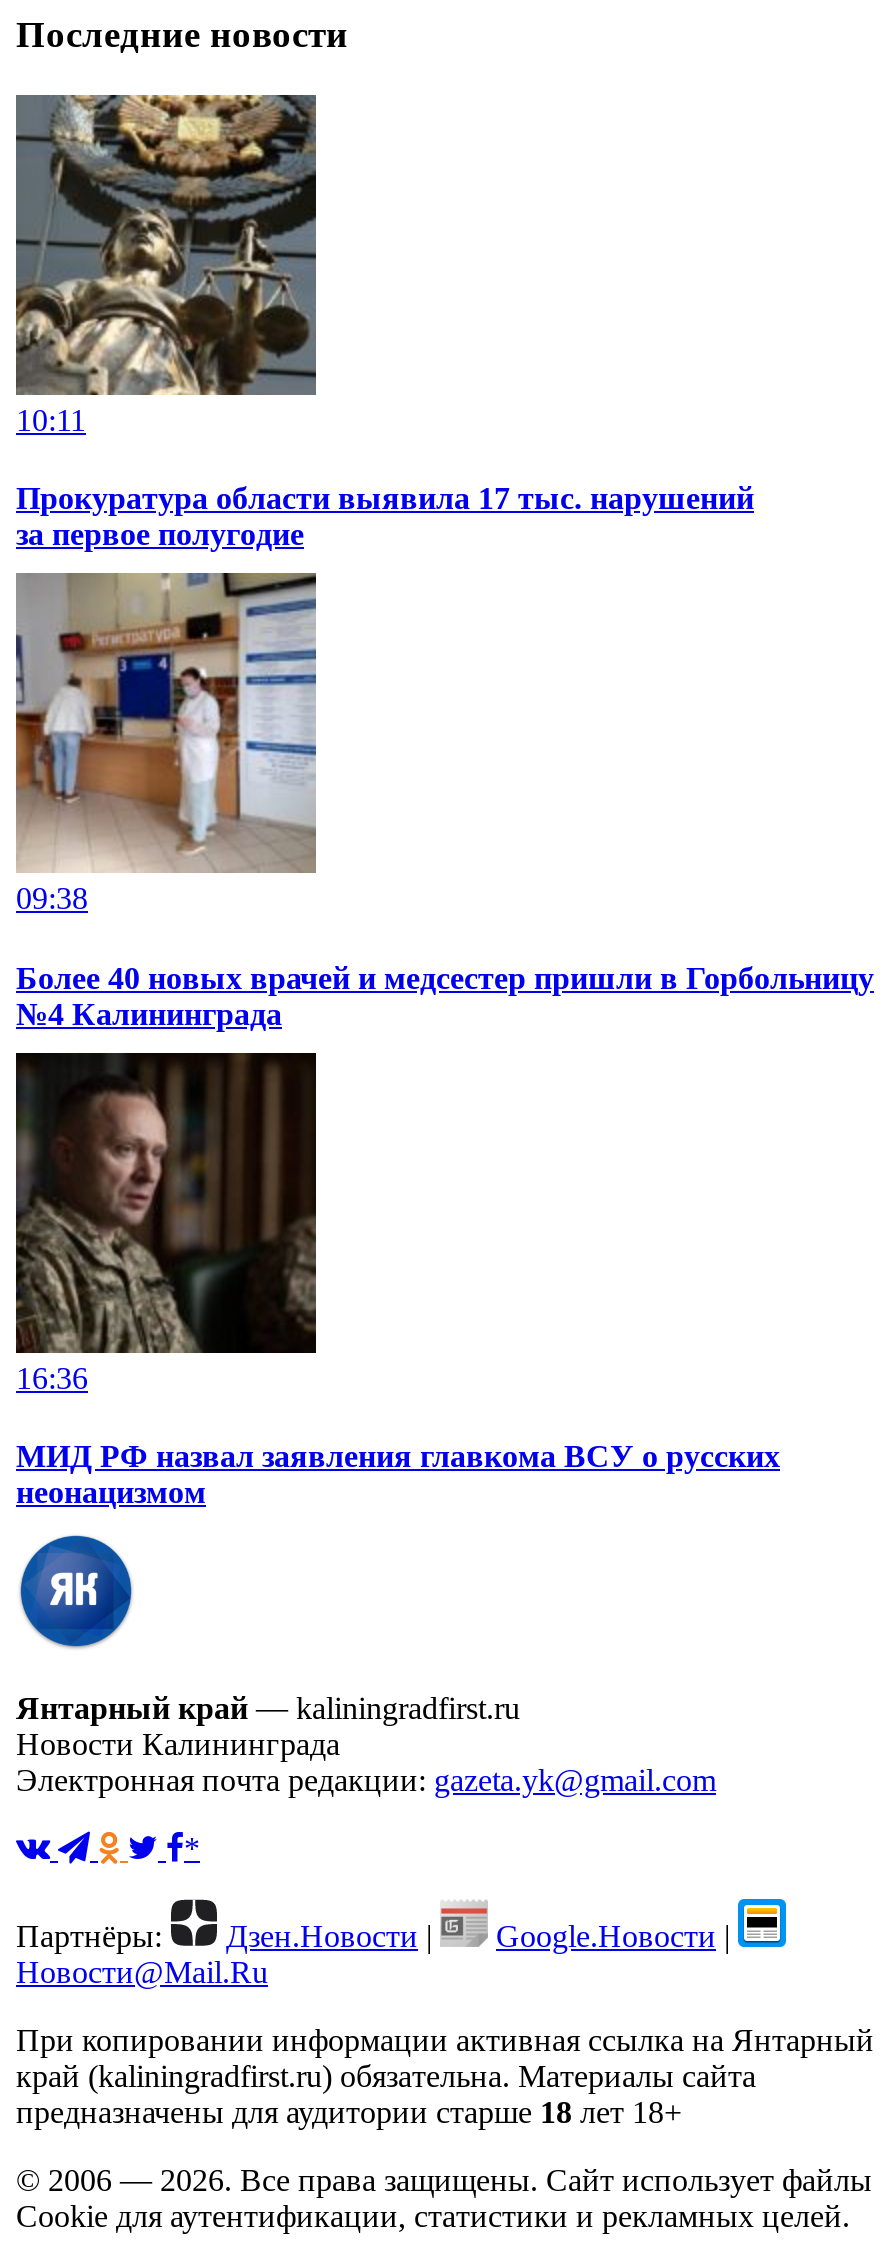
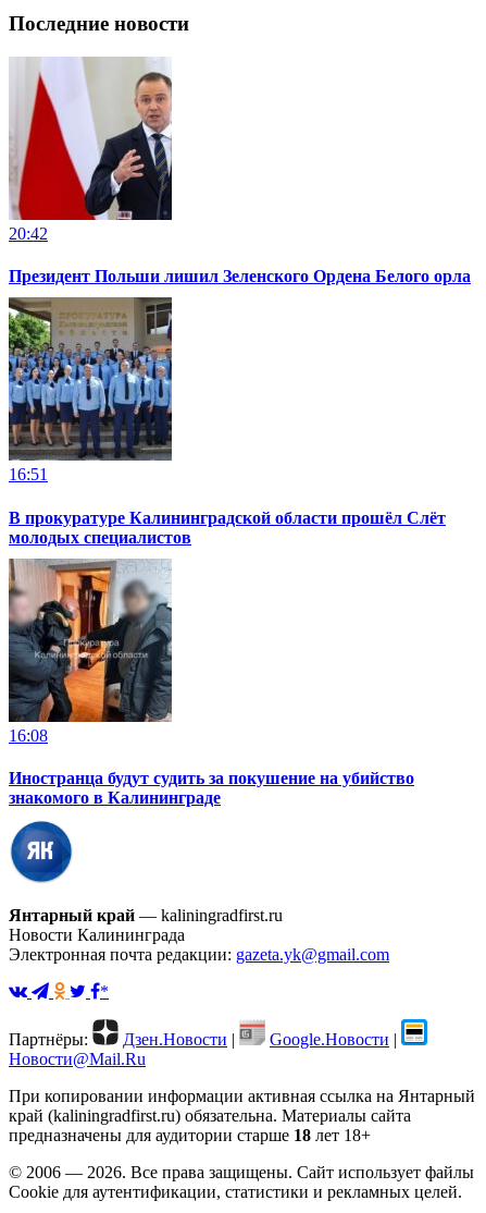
[14,93,318,437] [image] | 10:11 -> [9,57,172,243] [image] | 20:42
[16,482,754,552] Прокуратура области выявила 17 тыс. нарушений | за первое полугодие -> [9,267,471,286] Президент Польши лишил Зеленского Ордена Белого орла
[14,573,316,916] [image] | 09:38 -> [8,314,172,484] [image] | 16:51
[16,960,874,1030] Более 40 новых врачей и медсестер пришли в Горбольницу | №4 Калининграда -> [9,508,446,546] В прокуратуре Калининградской области прошёл Слёт | молодых специалистов
[16,1051,318,1394] [image] | 16:36 -> [8,559,173,744] [image] | 16:08
[16,1439,780,1509] МИД РФ назвал заявления главкома ВСУ о русских | неонацизмом -> [9,769,414,807] Иностранца будут судить за покушение на убийство | знакомого в Калининграде

